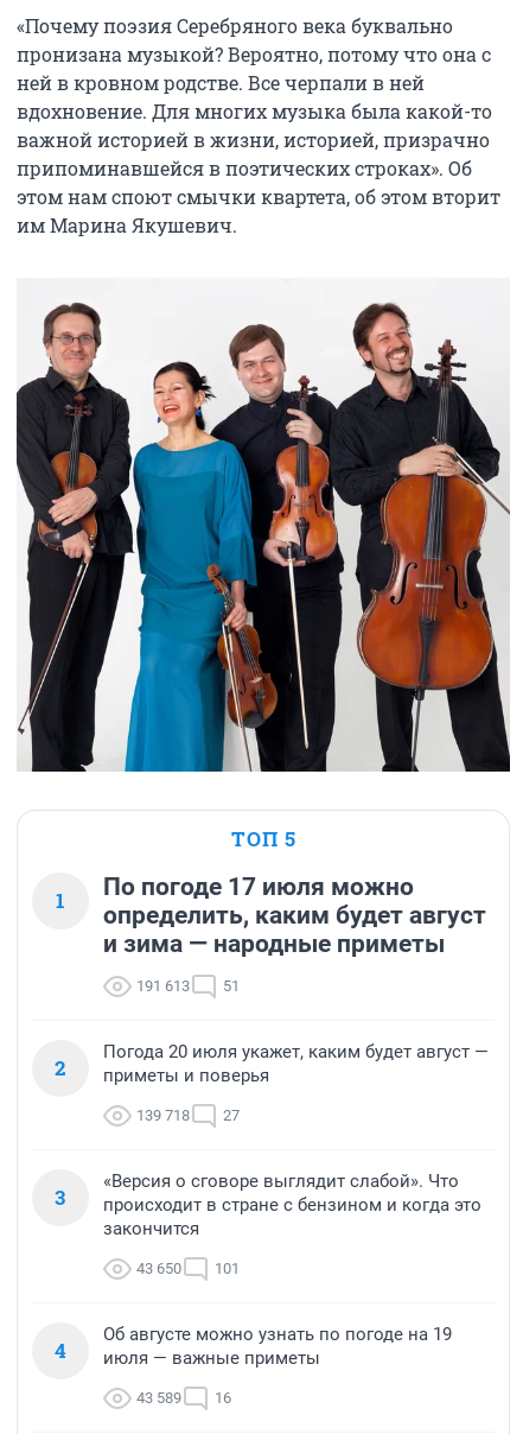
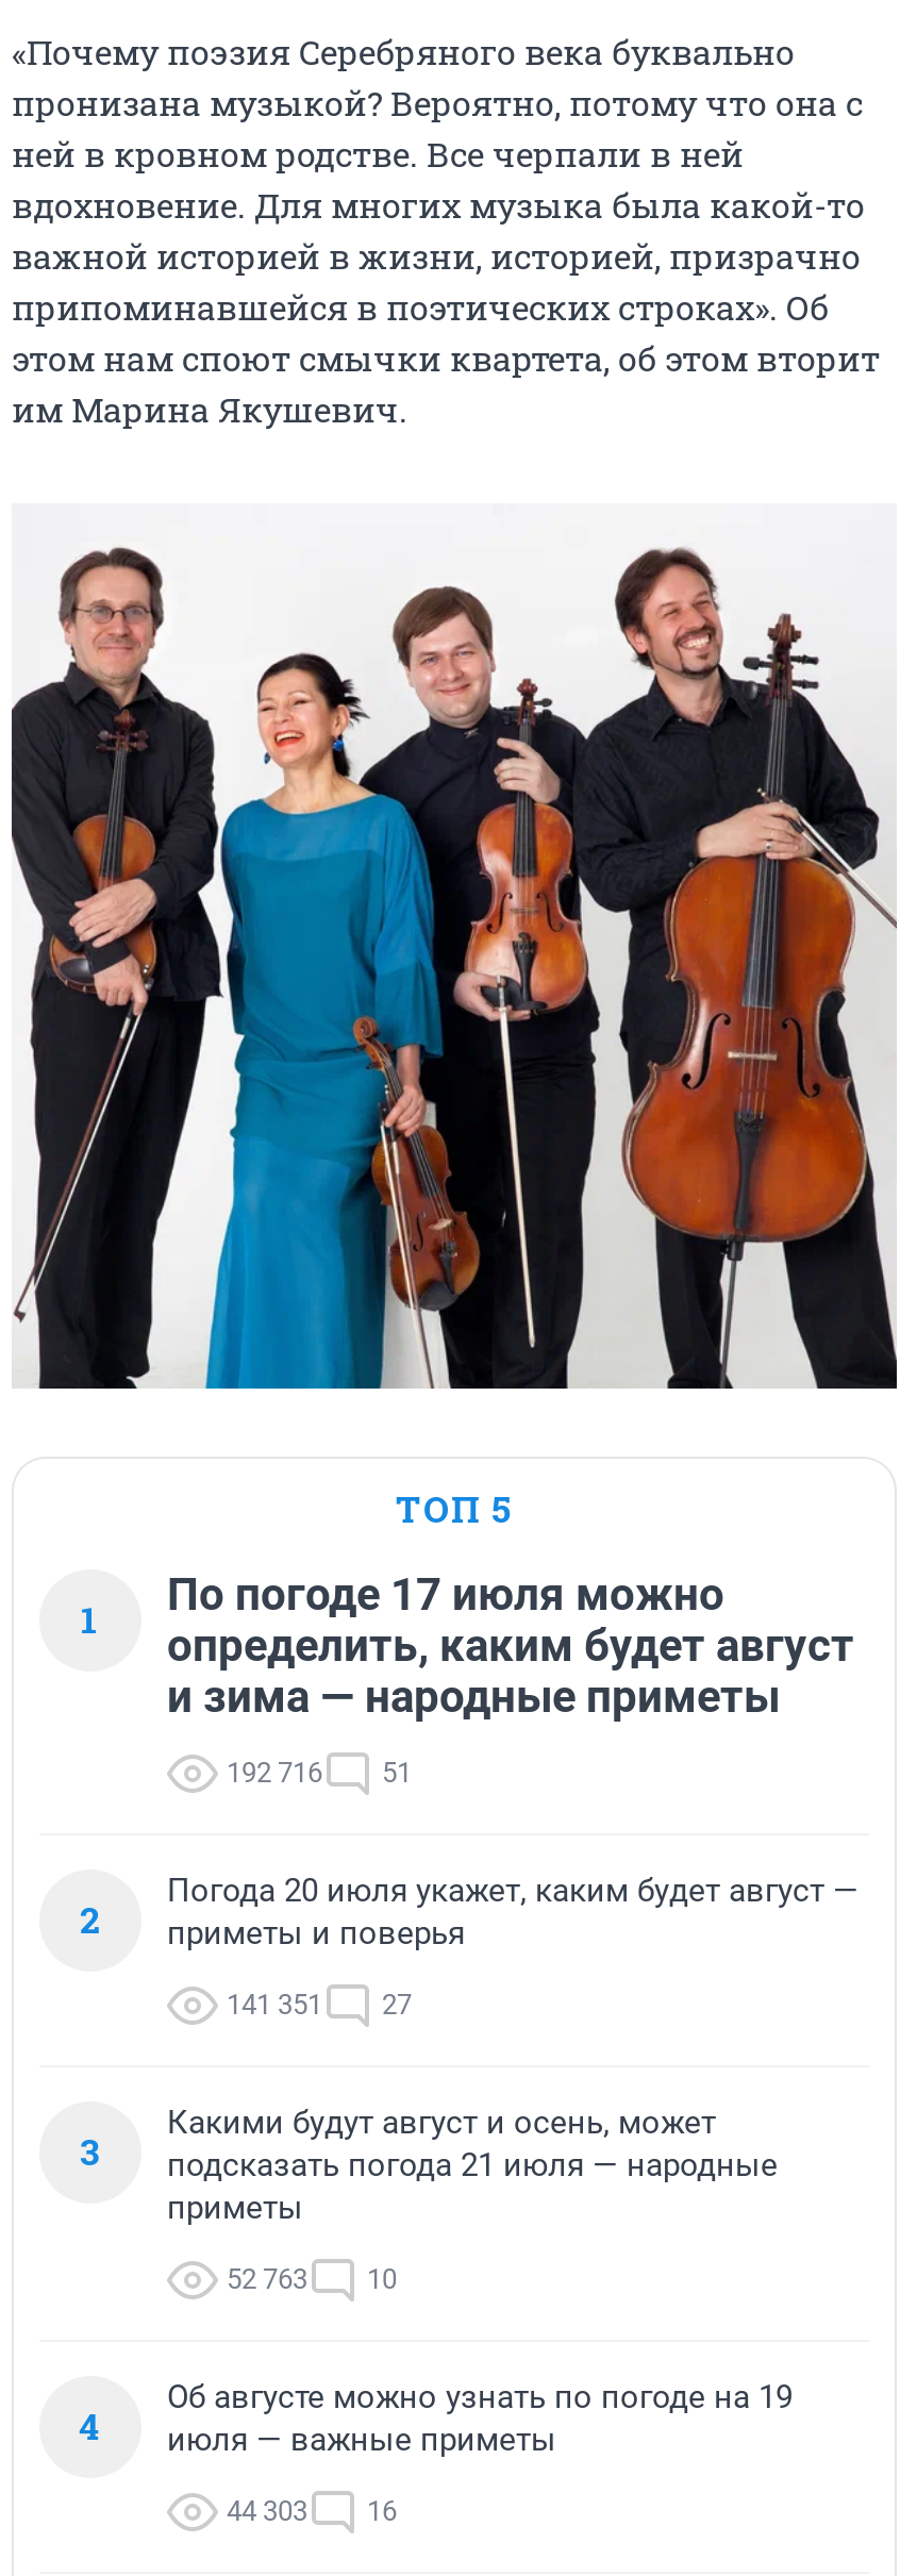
[136,977,240,995] 191 613 51 -> [227,1758,412,1789] 192 716 51
[136,1107,240,1125] 139 718 27 -> [227,1990,412,2021] 141 351 27
[103,1171,481,1240] «Версия о сговоре выглядит слабой». Что | происходит в стране с бензином и когда это | закончится -> [167,2104,778,2228] Какими будут август и осень, может | подсказать погода 21 июля — народные | приметы
[136,1260,240,1278] 43 650 | 101 -> [227,2264,397,2296] 52 763 | 10
[136,1389,231,1407] 43 589 16 -> [227,2496,397,2528] 44 303 16

